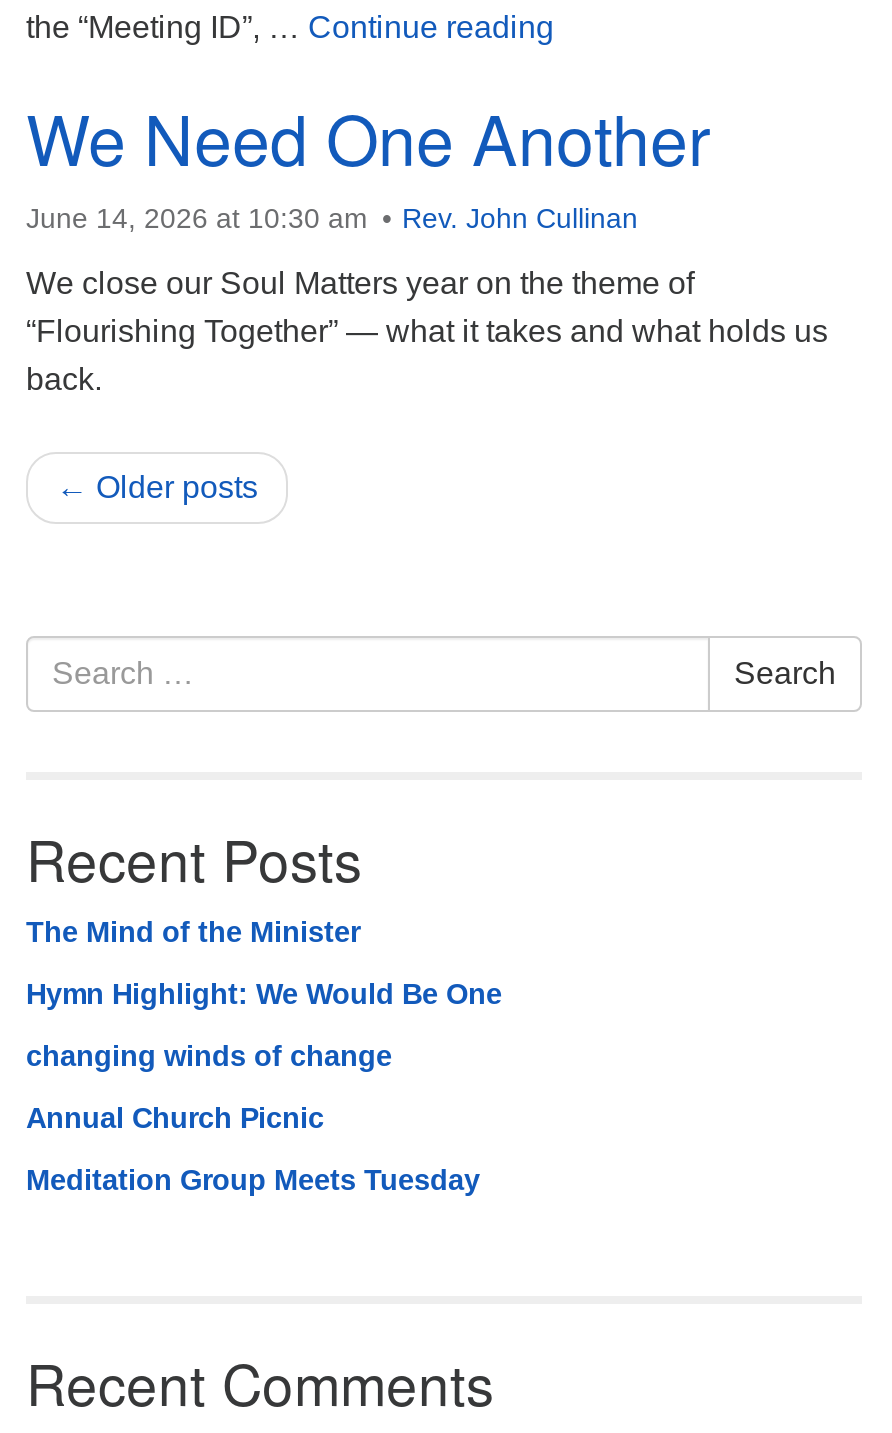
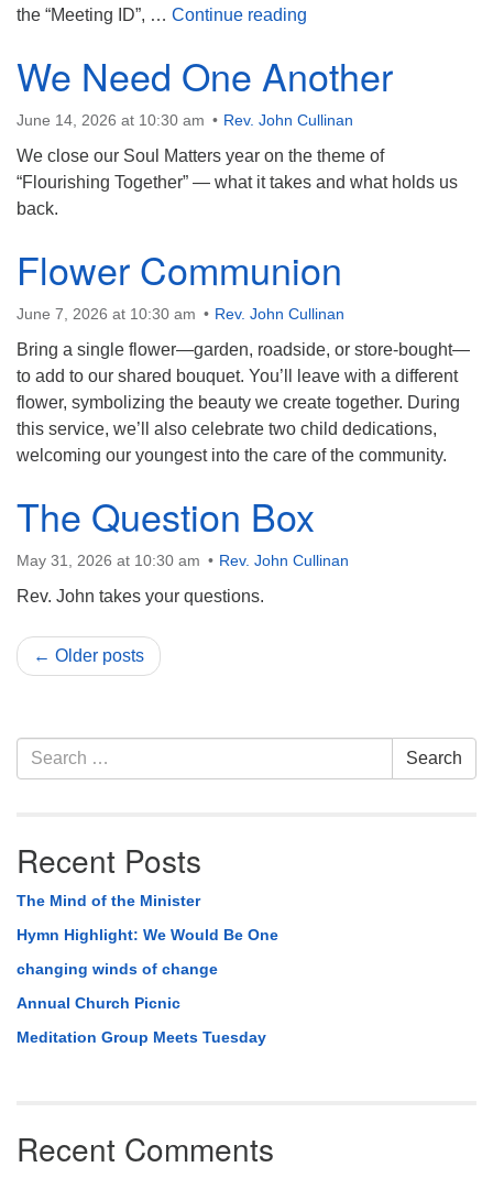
none -> [17,242,470,606] Flower Communion | June 7, 2026 at 10:30 am | Rev. John Cullinan | Bring a single flower—garden, roadside, or store‑bought— | to add to our shared bouquet. You’ll leave with a different | flower, symbolizing the beauty we create together. During | this service, we’ll also celebrate two child dedications, | welcoming our youngest into the care of the community. | The Question Box | May 31, 2026 at 10:30 am | Rev. John Cullinan | Rev. John takes your questions.

